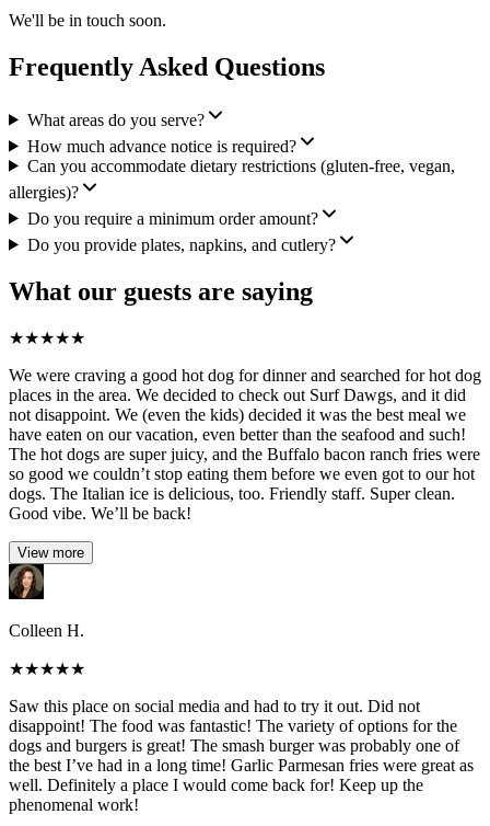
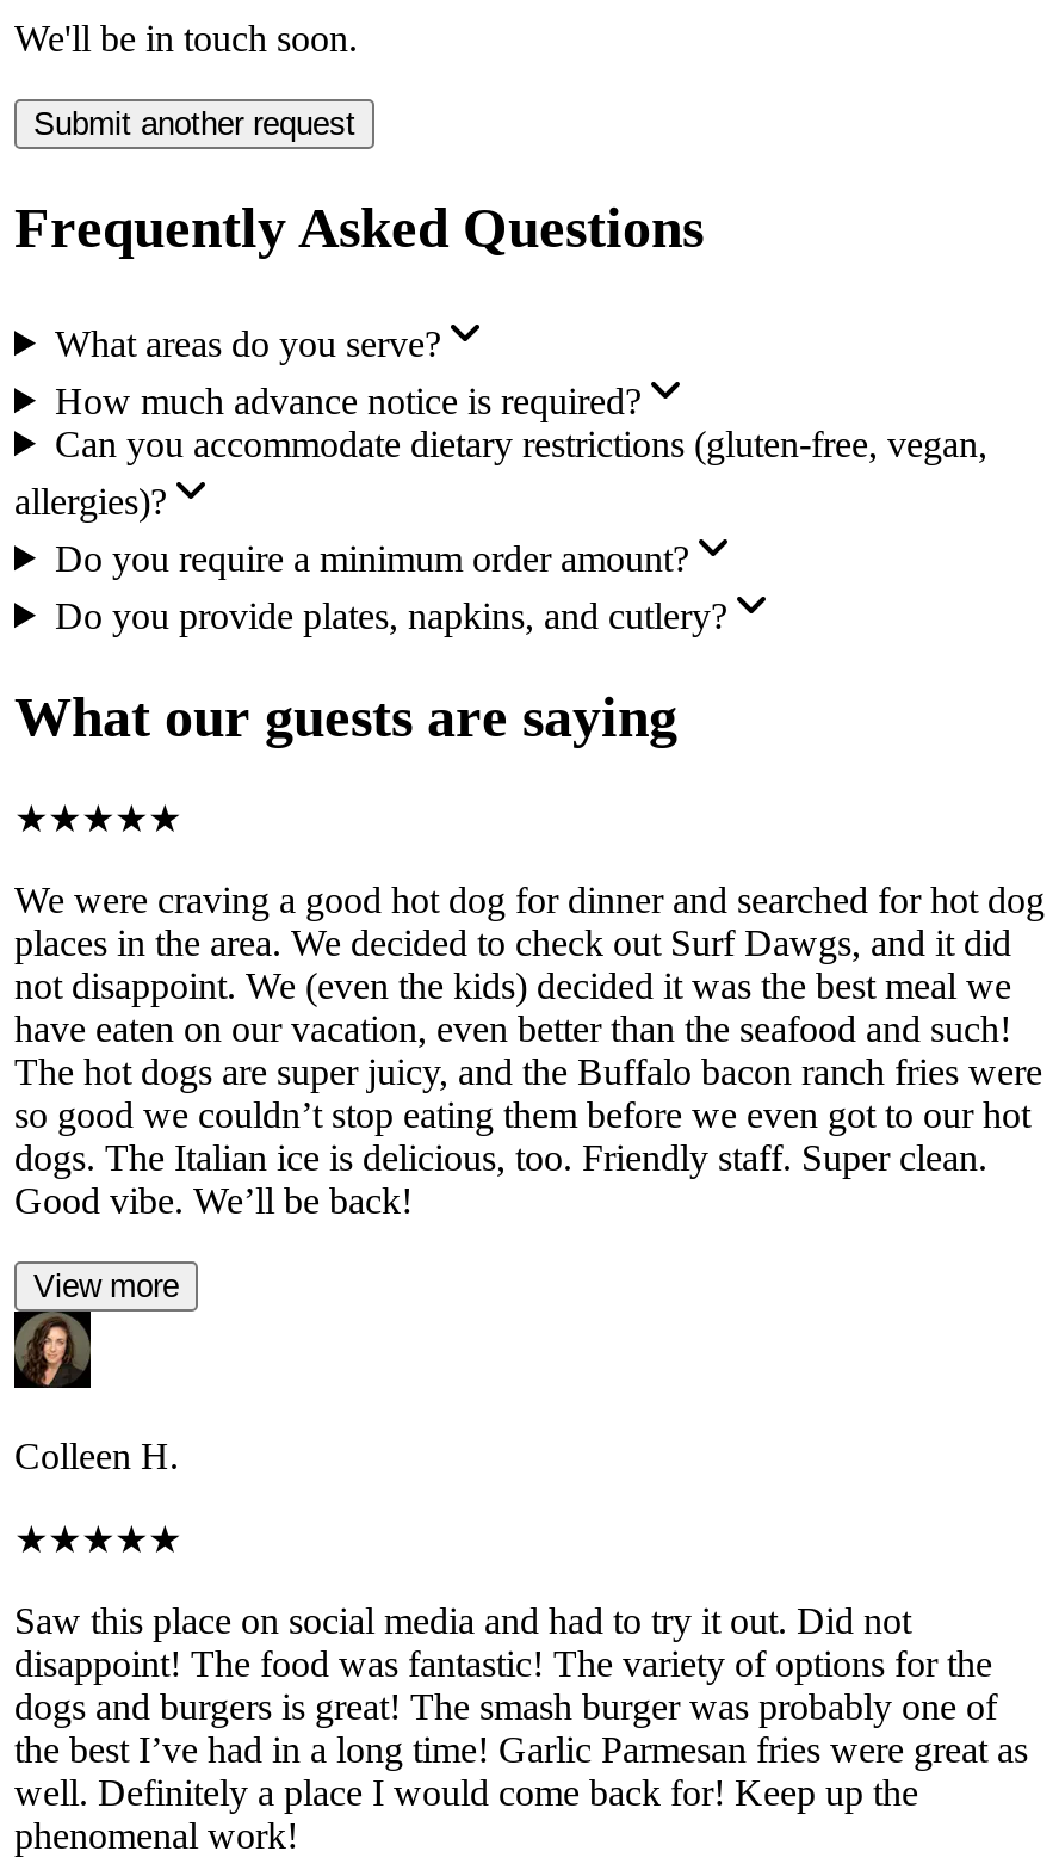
none -> [33,106,355,142] Submit another request

